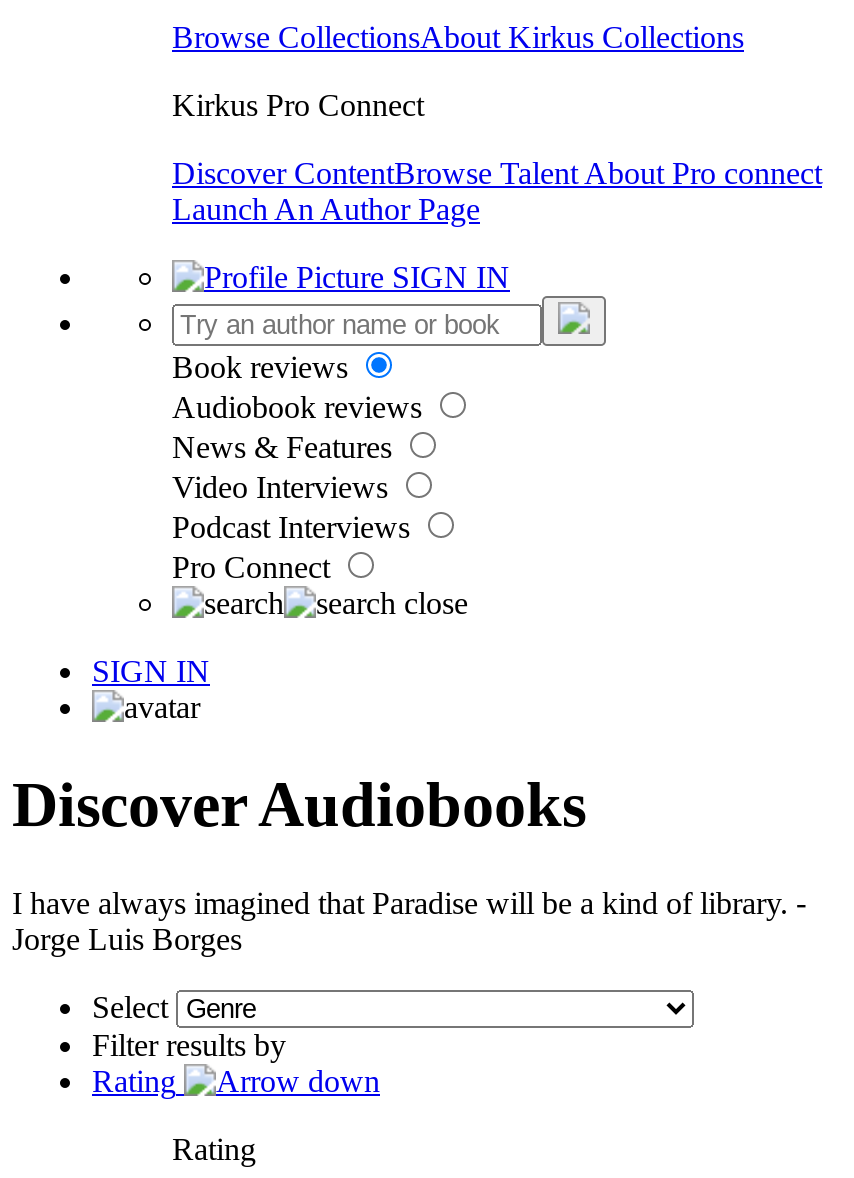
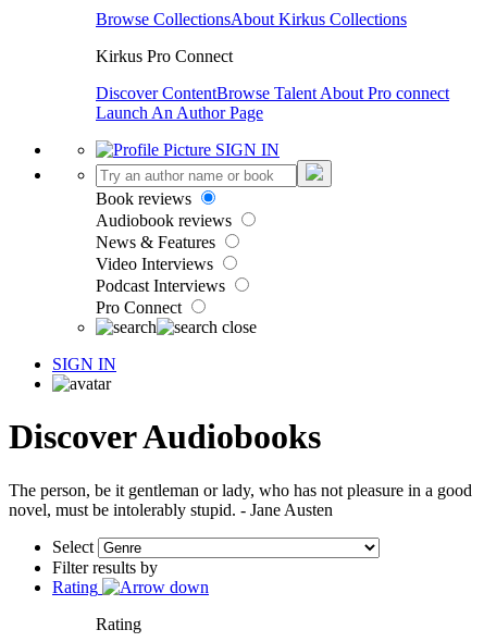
[12,886,806,956] I have always imagined that Paradise will be a kind of library. - | Jorge Luis Borges -> [9,481,472,519] The person, be it gentleman or lady, who has not pleasure in a good | novel, must be intolerably stupid. - Jane Austen

